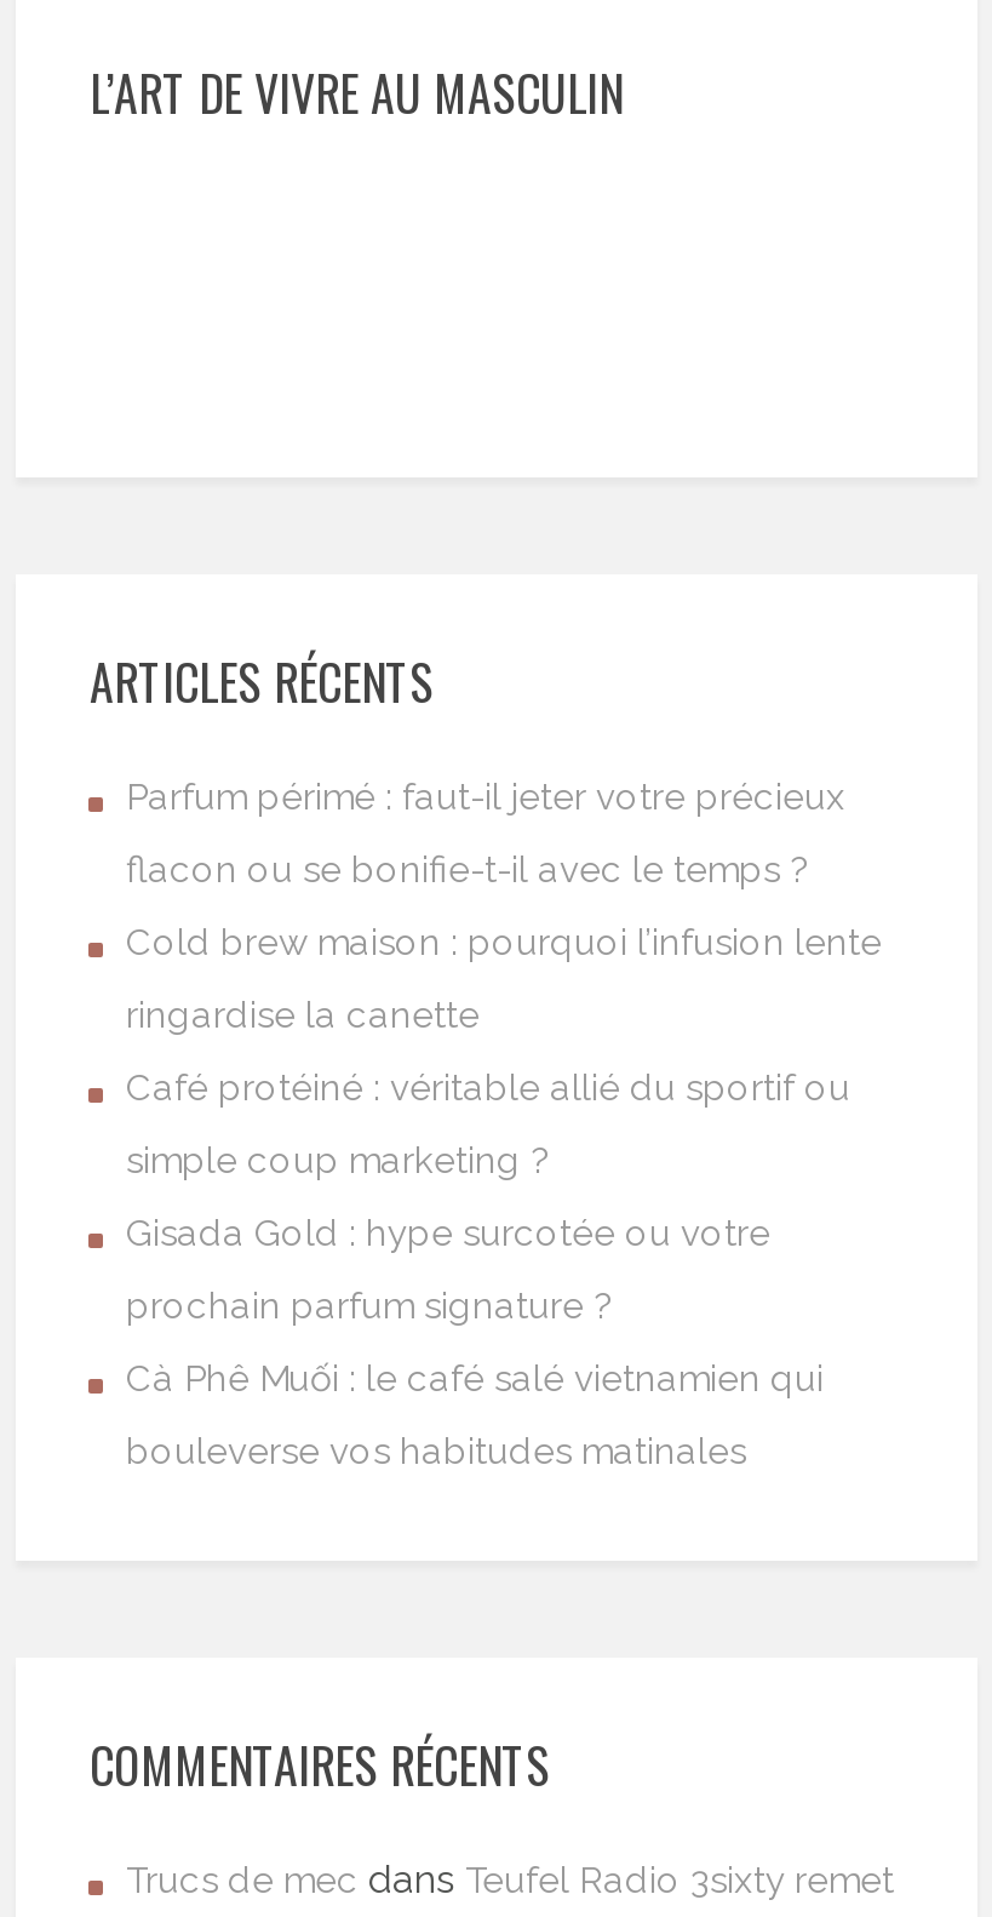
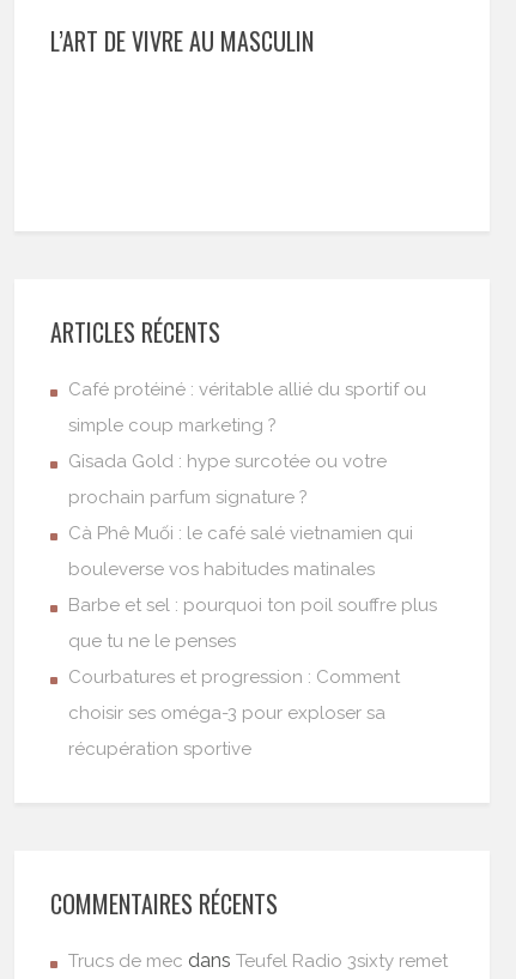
[126,776,882,1038] Parfum périmé : faut-il jeter votre précieux | flacon ou se bonifie-t-il avec le temps ? | Cold brew maison : pourquoi l’infusion lente | ringardise la canette -> none
moved [126,1067,850,1474] -> [69,379,427,580]: Café protéiné : véritable allié du sportif ou | simple coup marketing ? | Gisada Gold : hype surcotée ou votre | prochain parfum signature ? | Cà Phê Muối : le café salé vietnamien qui | bouleverse vos habitudes matinales
none -> [69,594,437,760] Barbe et sel : pourquoi ton poil souffre plus | que tu ne le penses | Courbatures et progression : Comment | choisir ses oméga-3 pour exploser sa | récupération sportive

